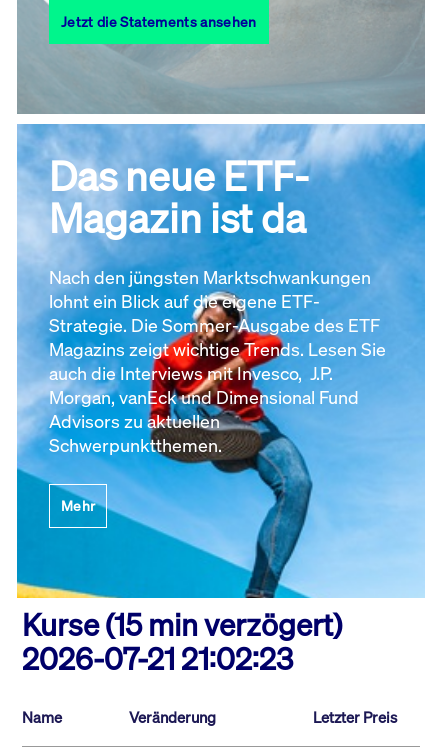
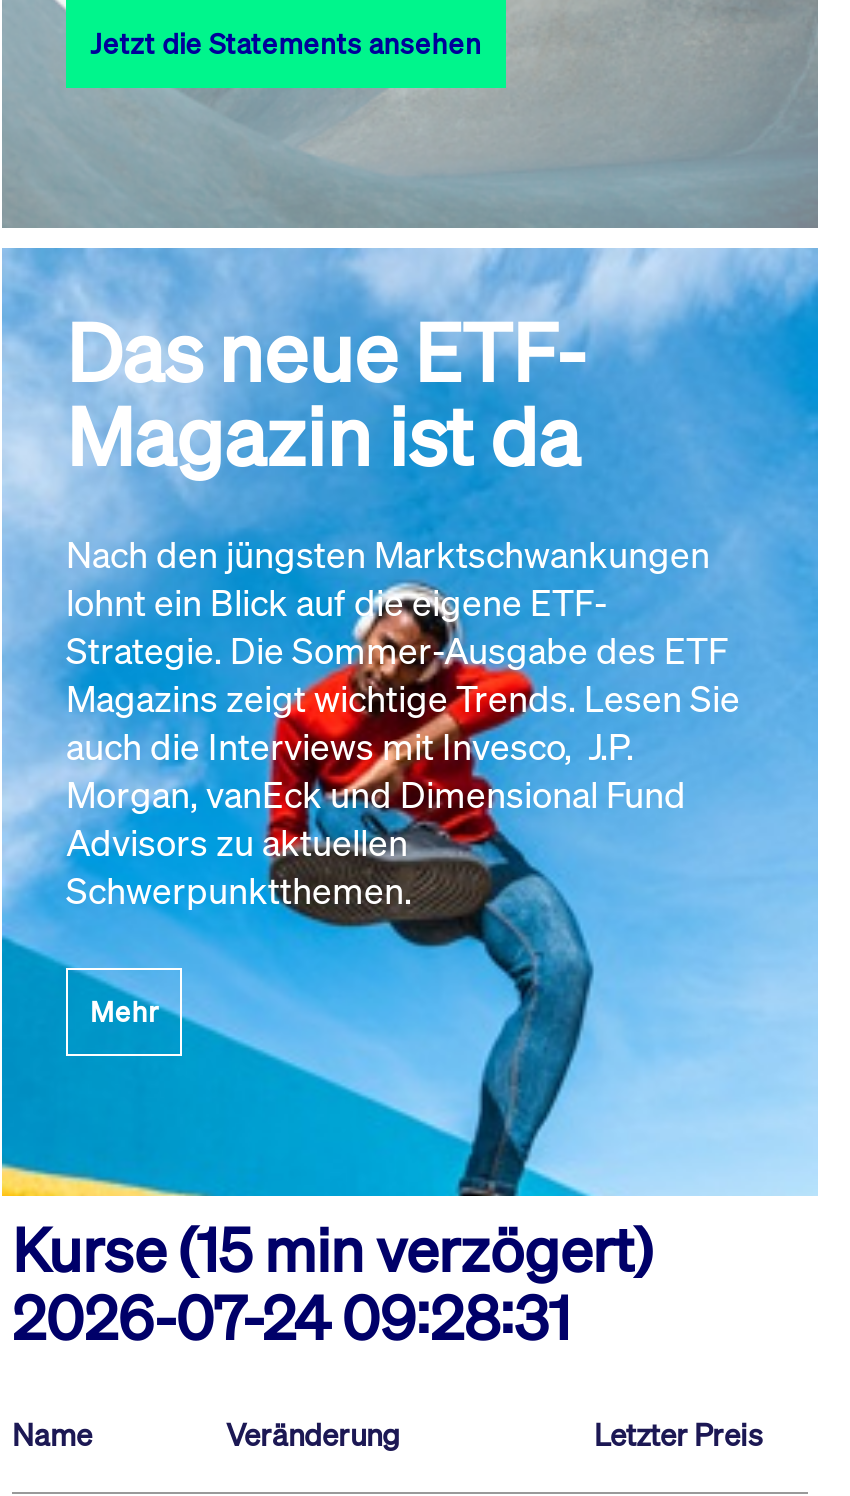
[22,639,293,679] 2026-07-21 21:02:23 -> [12,1278,570,1358] 2026-07-24 09:28:31

